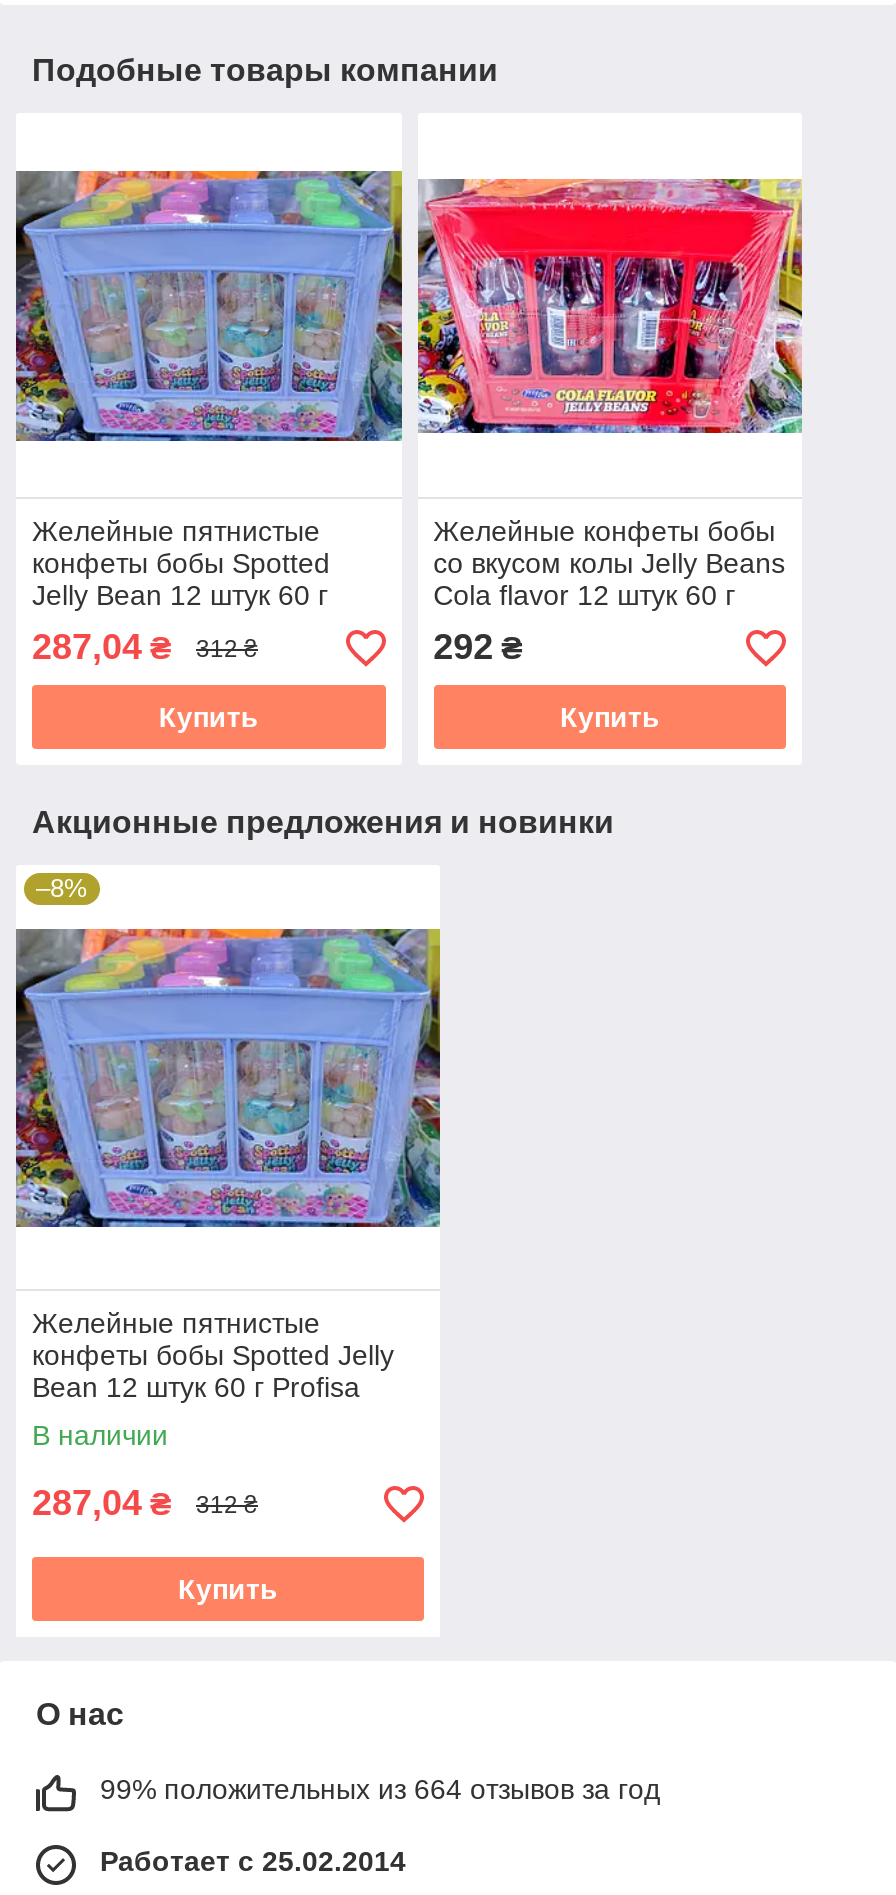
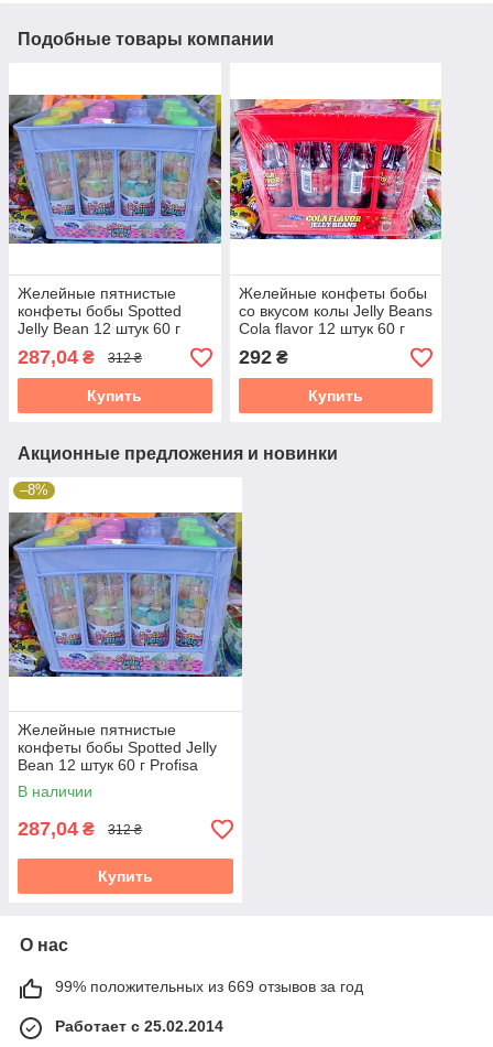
[100,1774,660,1806] 99% положительных из 664 отзывов за год -> [55,978,363,996] 99% положительных из 669 отзывов за год

